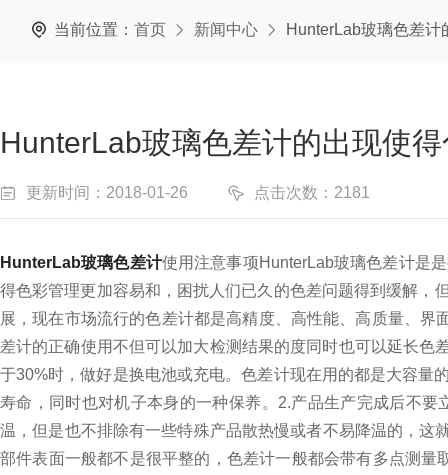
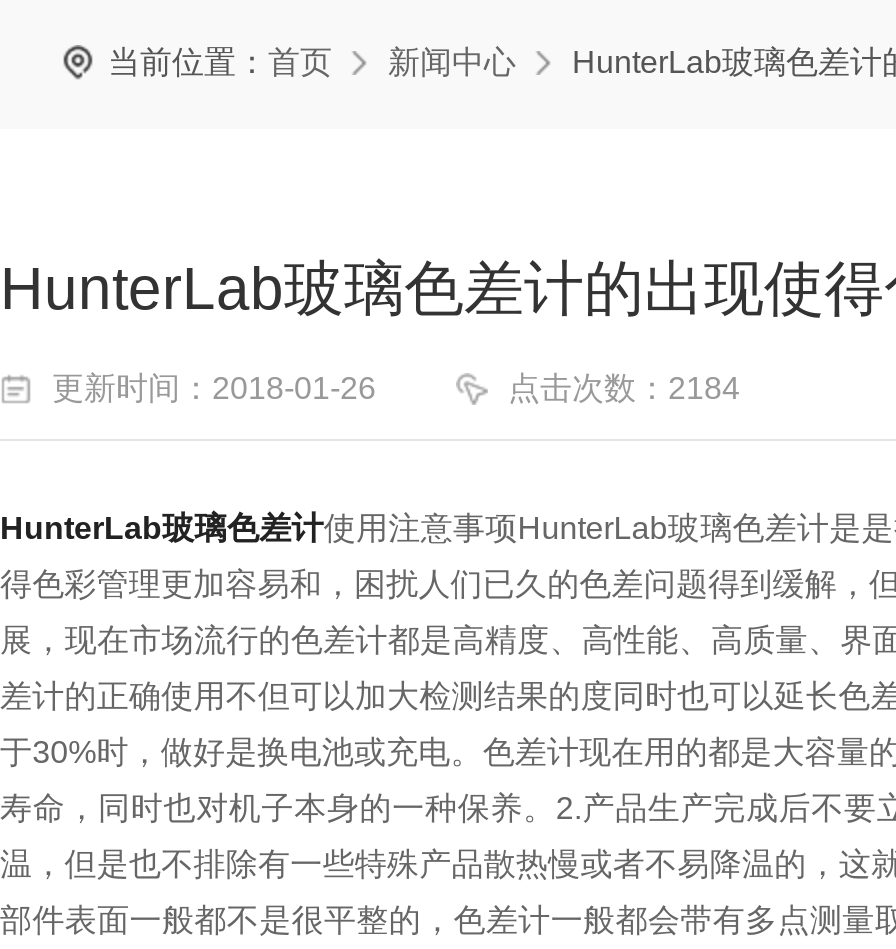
[254,184,370,201] 点击次数：2181 -> [508,371,740,405] 点击次数：2184

